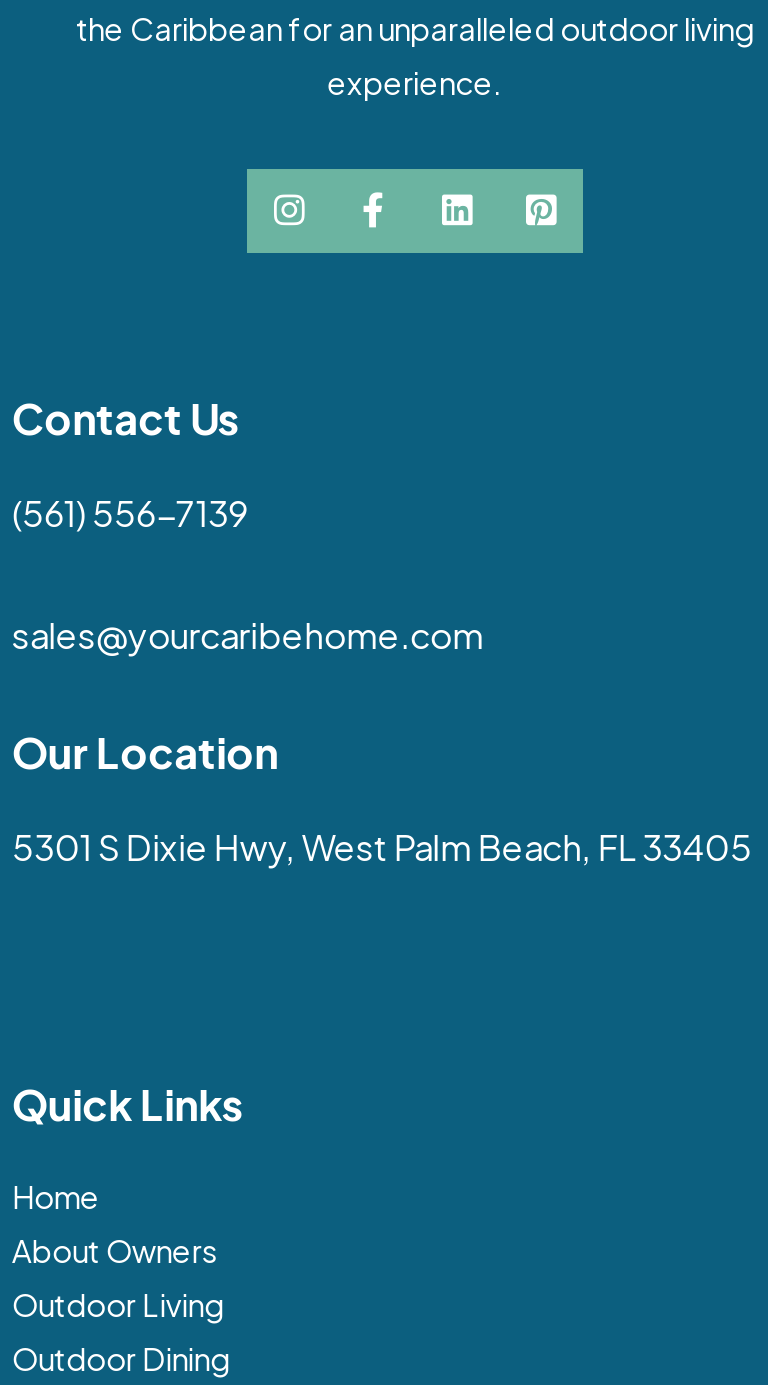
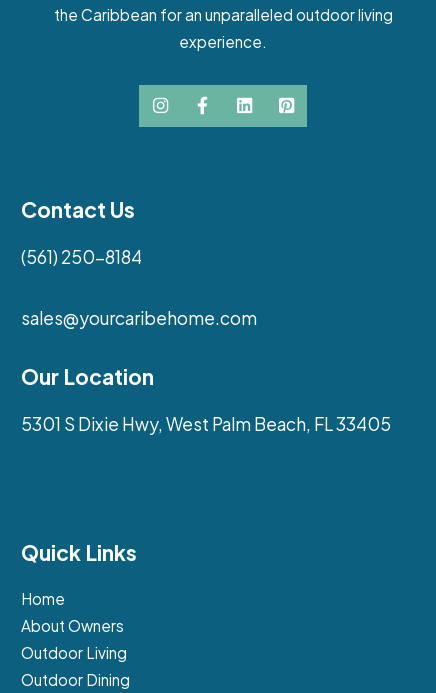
[12,491,248,535] (561) 556-7139 -> [21,246,142,268] (561) 250-8184

